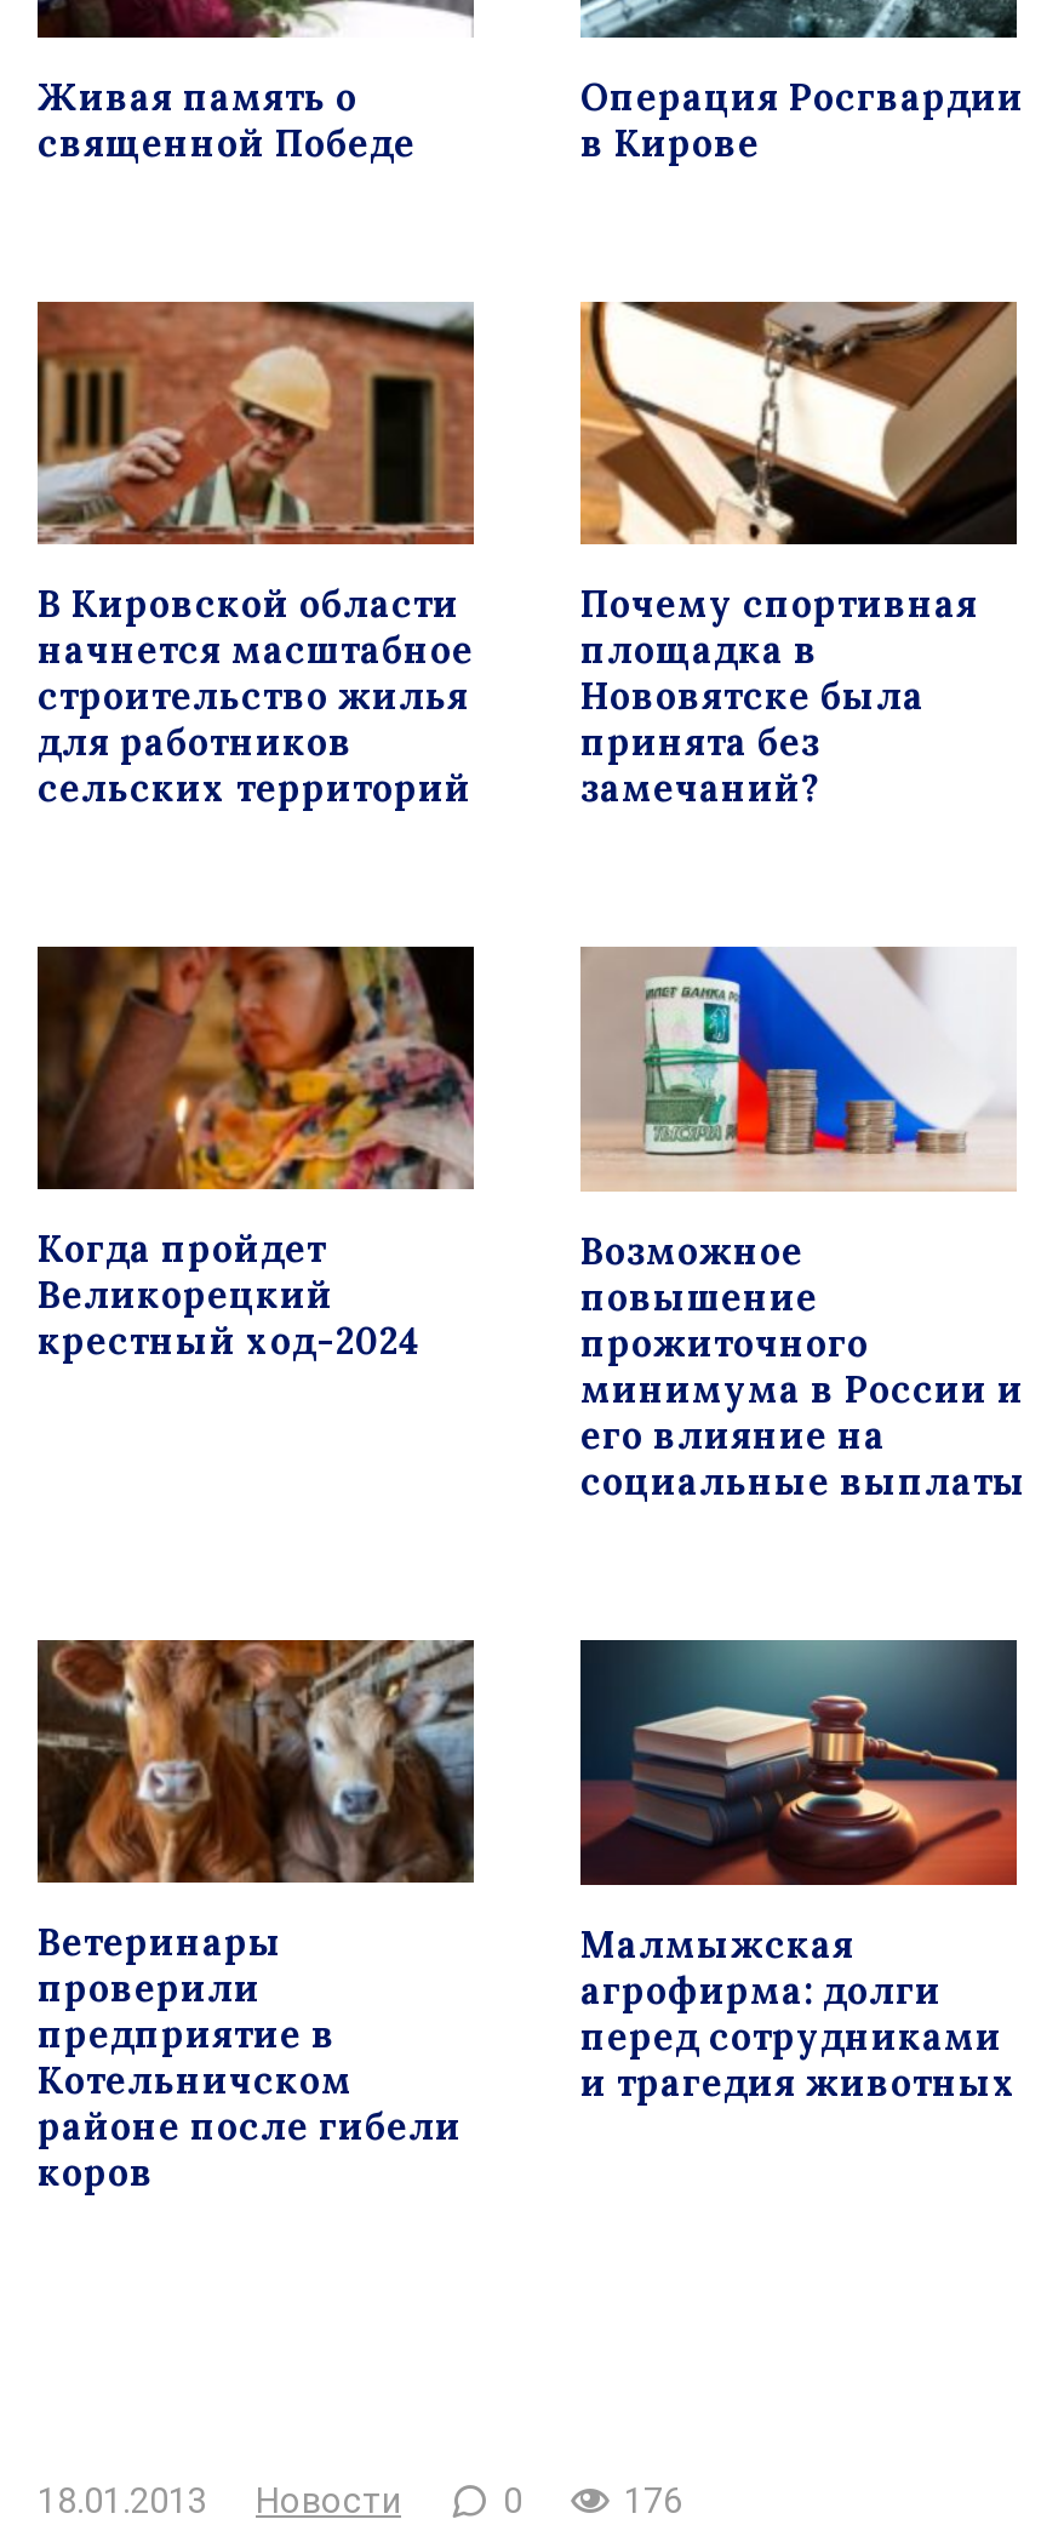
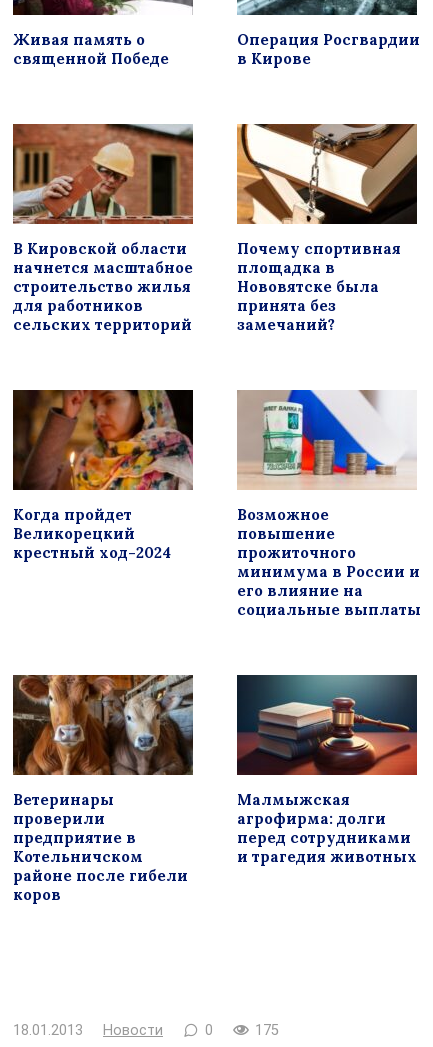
[624,2482,682,2523] 176 -> [255,1022,279,1039] 175

